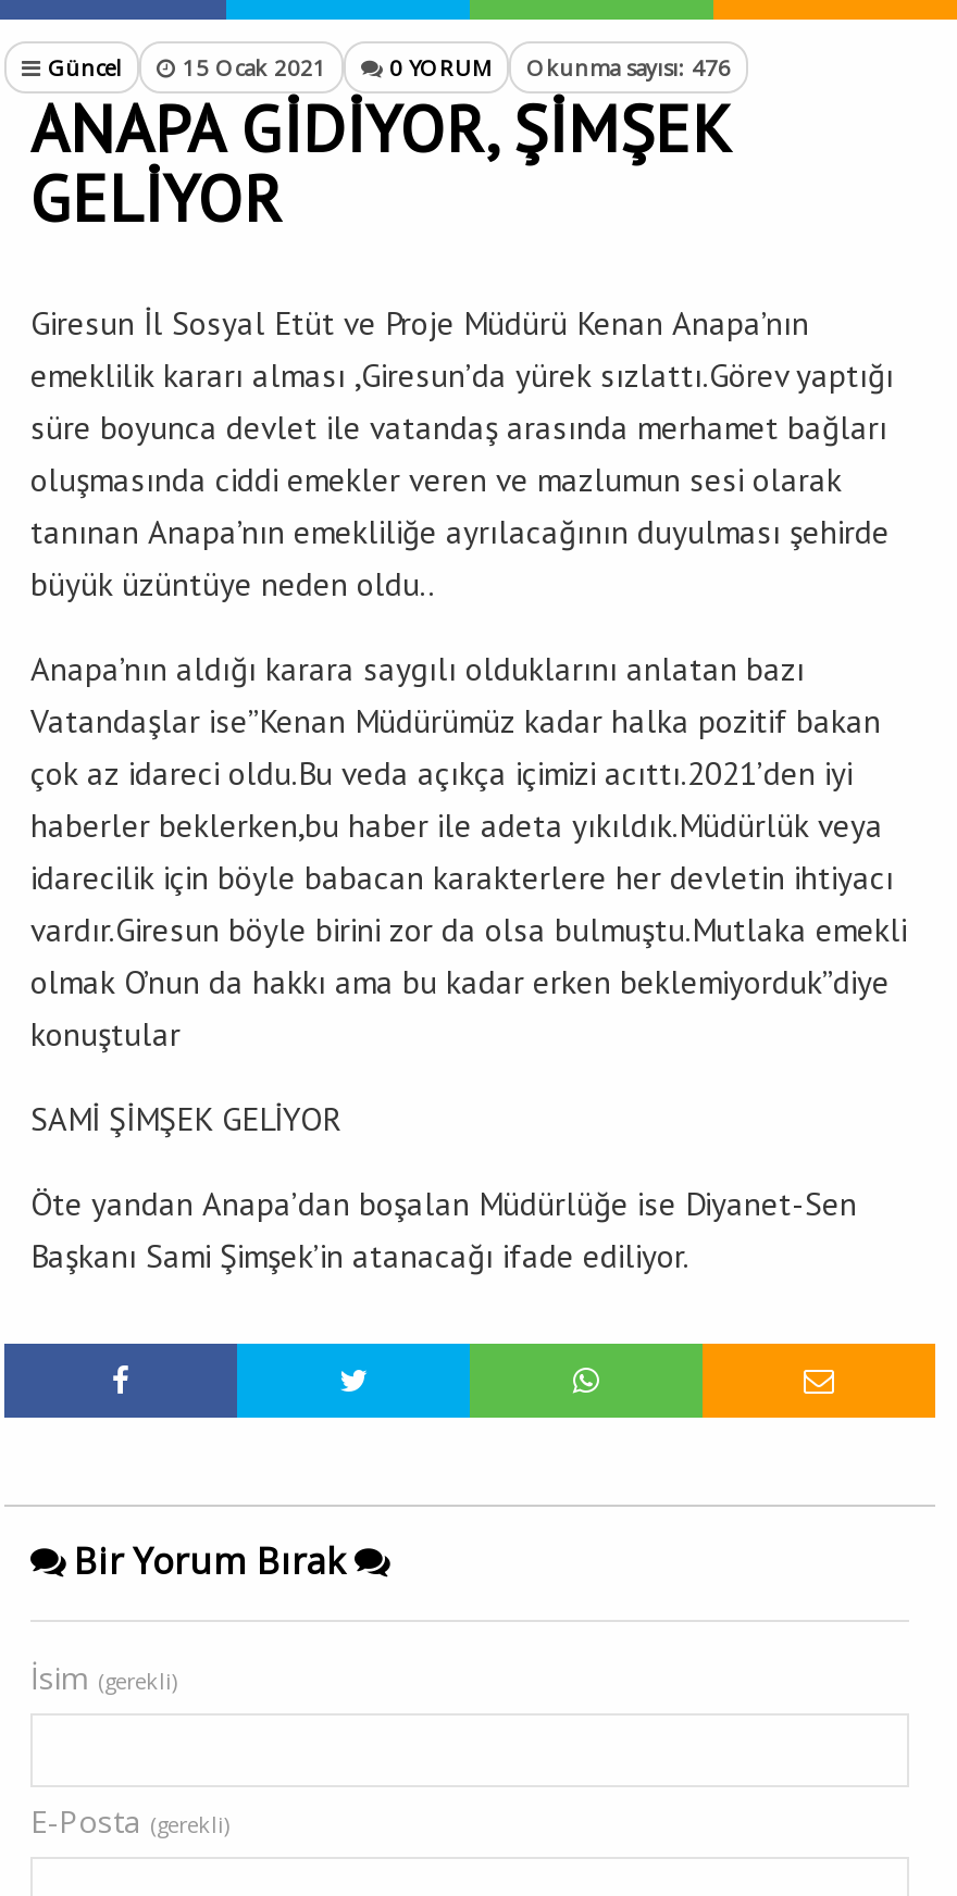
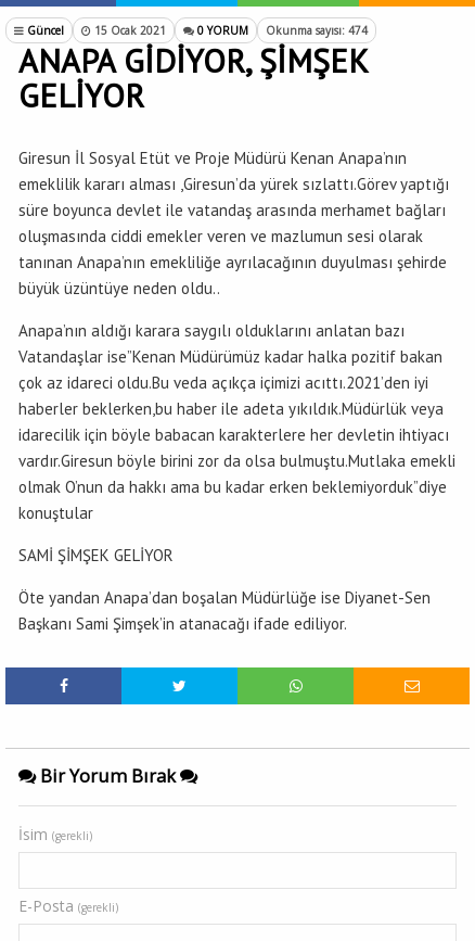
[526,52,731,83] Okunma sayısı: 476 -> [266,23,368,38] Okunma sayısı: 474

